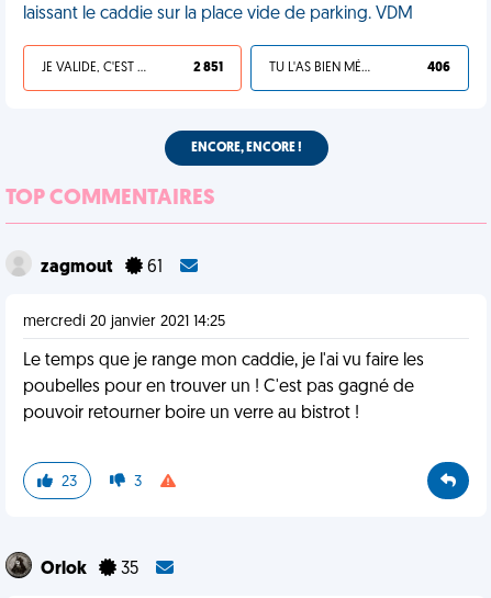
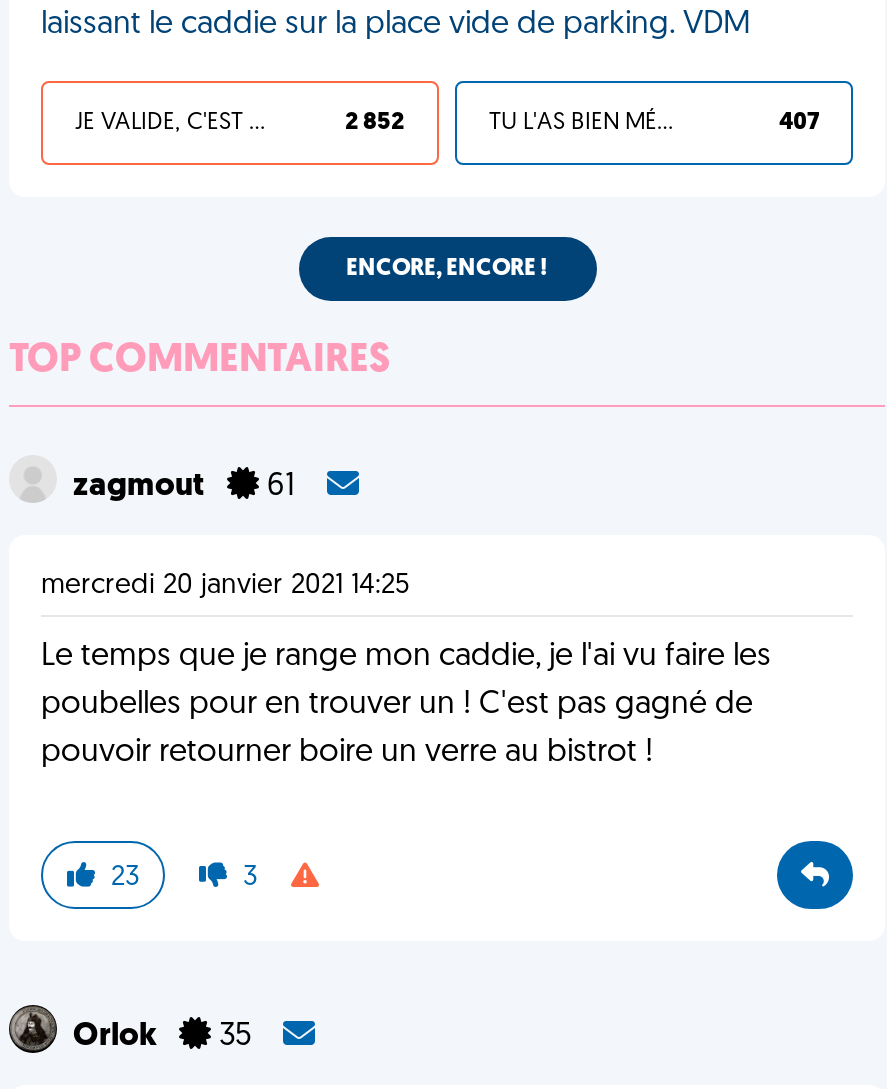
[193,61,223,75] 2 851 -> [345,111,405,135] 2 852
[427,61,450,75] 406 -> [779,111,819,135] 407

